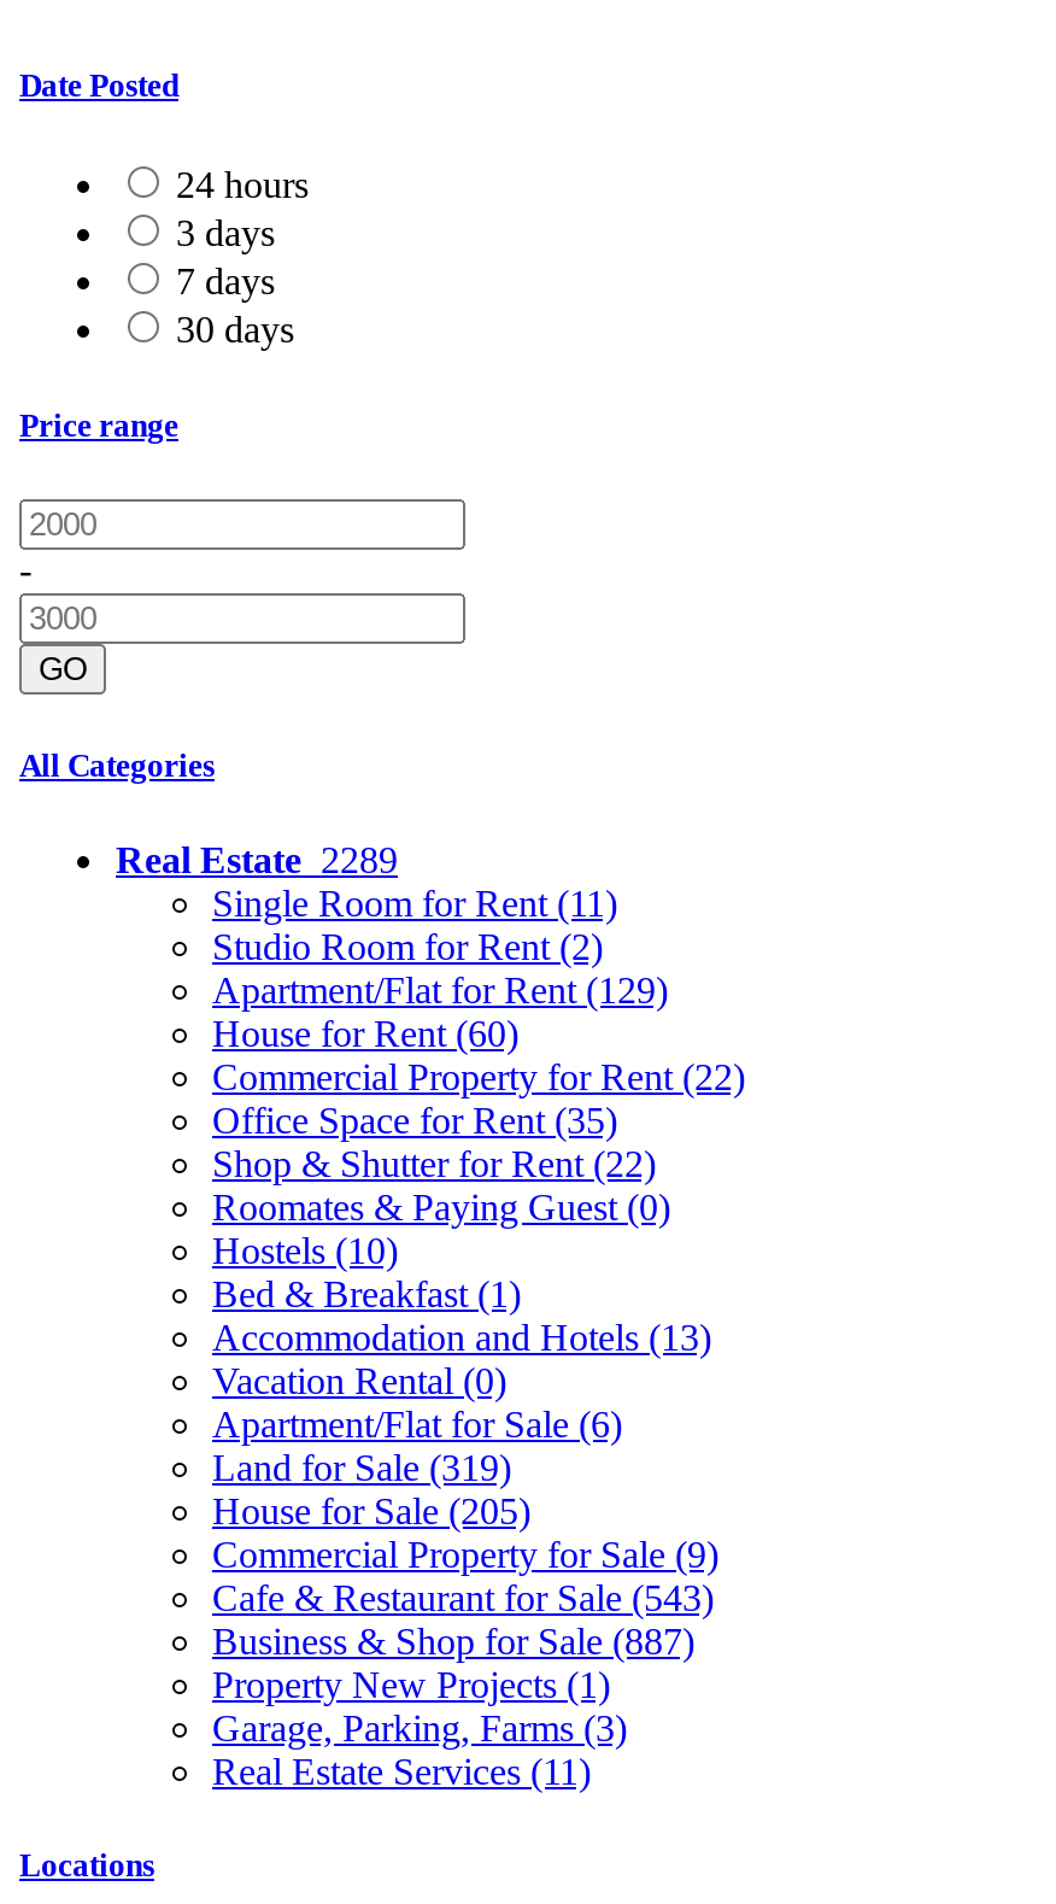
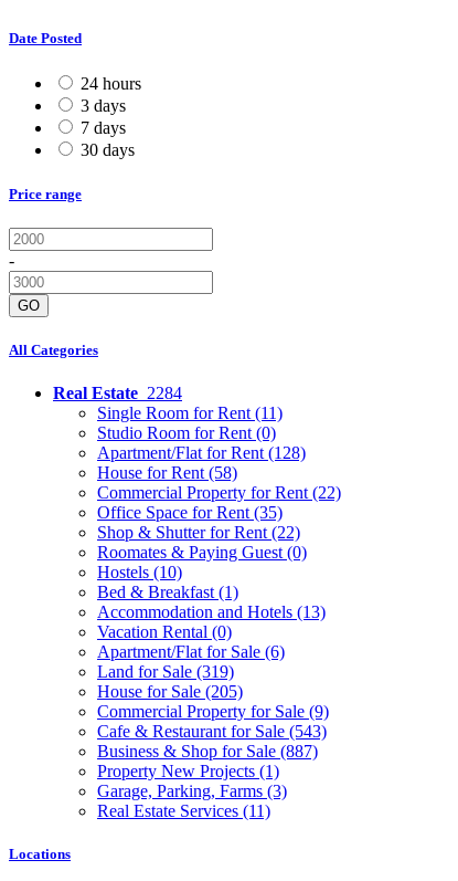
[116,839,398,880] Real Estate 2289 -> [53,384,182,402] Real Estate 2284
[212,926,603,967] Studio Room for Rent (2) -> [97,423,276,442] Studio Room for Rent (0)
[212,969,668,1010] Apartment/Flat for Rent (129) -> [97,443,306,462] Apartment/Flat for Rent (128)
[212,1013,518,1054] House for Rent (60) -> [97,463,237,482] House for Rent (58)

